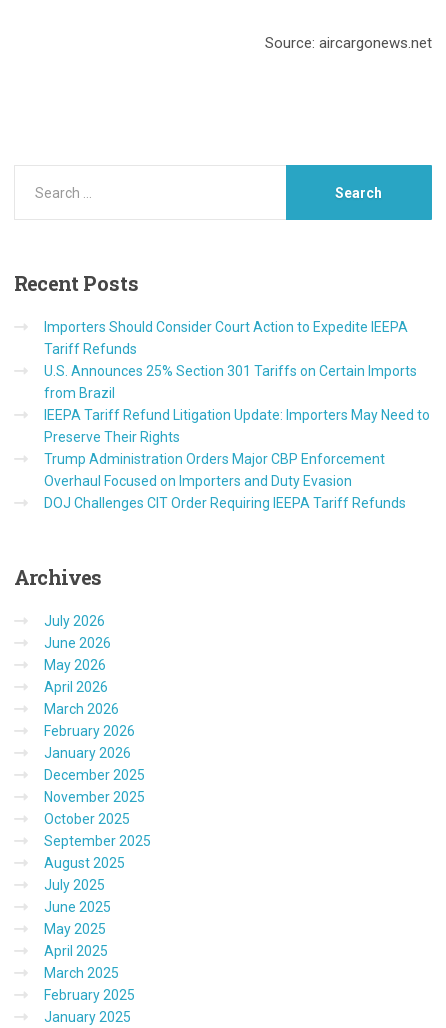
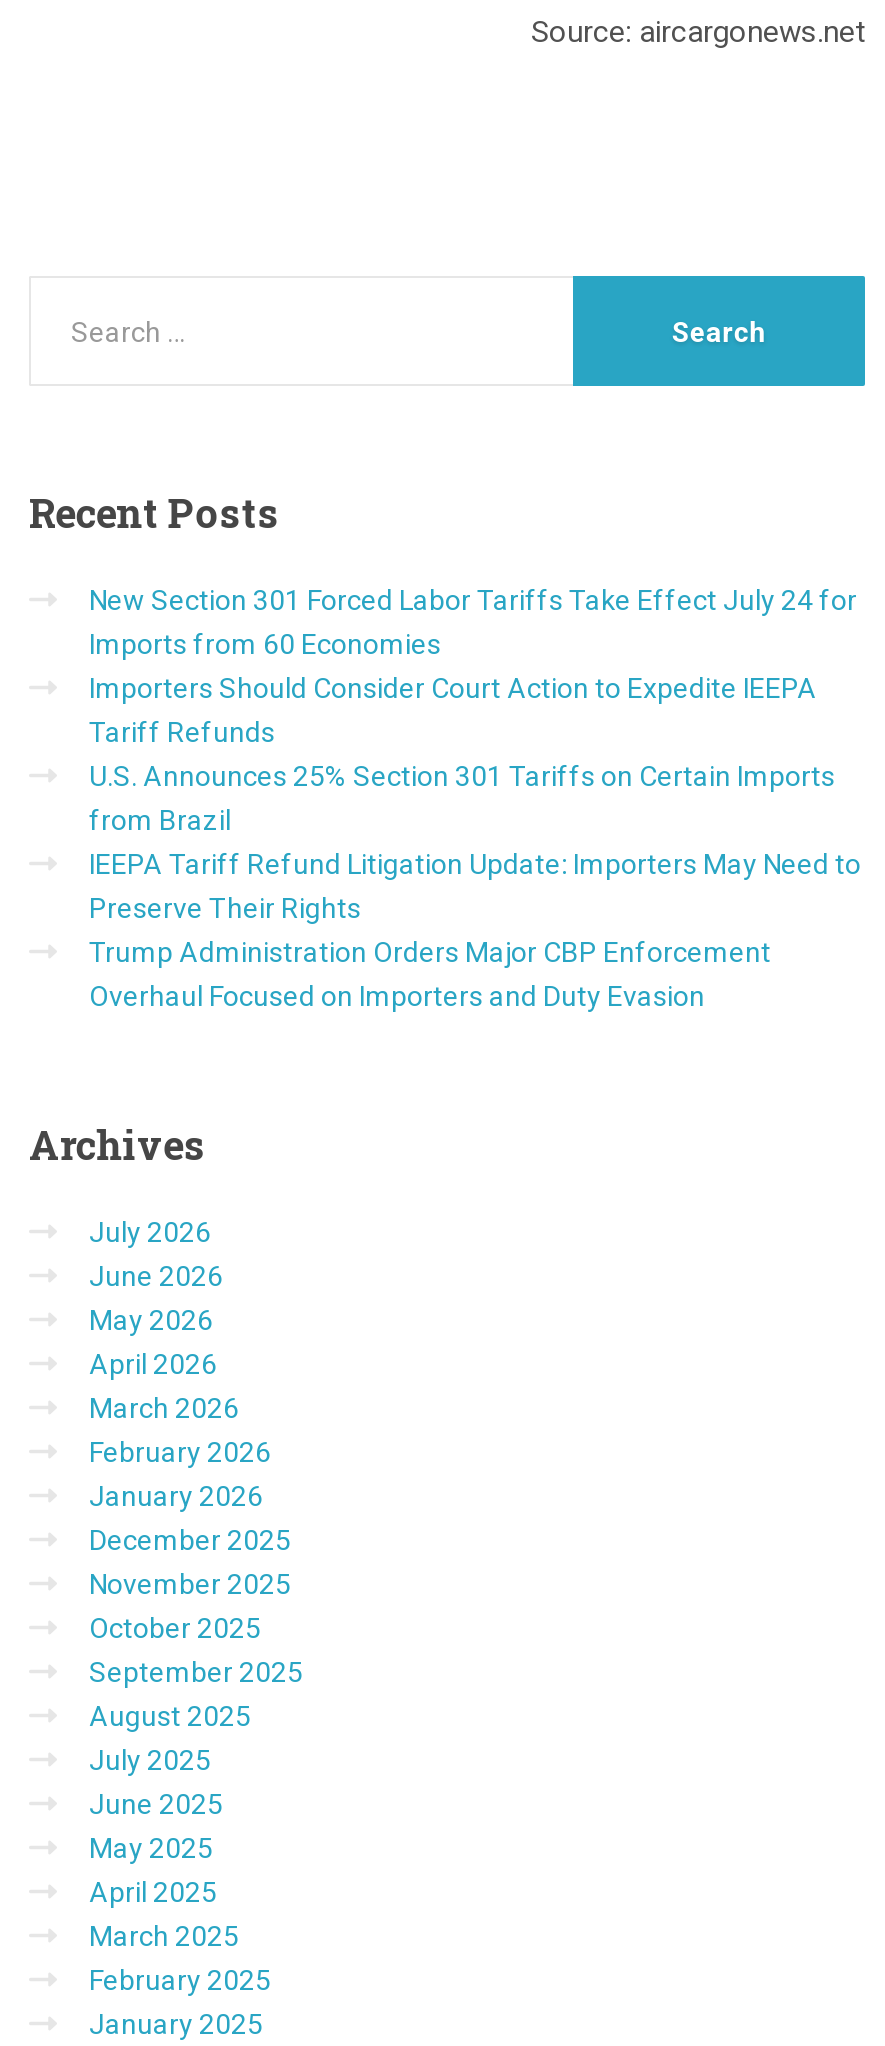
none -> [89,584,857,660] New Section 301 Forced Labor Tariffs Take Effect July 24 for | Imports from 60 Economies
moved [44,319,430,489] -> [89,672,861,1012]: Importers Should Consider Court Action to Expedite IEEPA | Tariff Refunds | U.S. Announces 25% Section 301 Tariffs on Certain Imports | from Brazil | IEEPA Tariff Refund Litigation Update: Importers May Need to | Preserve Their Rights | Trump Administration Orders Major CBP Enforcement | Overhaul Focused on Importers and Duty Evasion
[44,495,406,511] DOJ Challenges CIT Order Requiring IEEPA Tariff Refunds -> none

